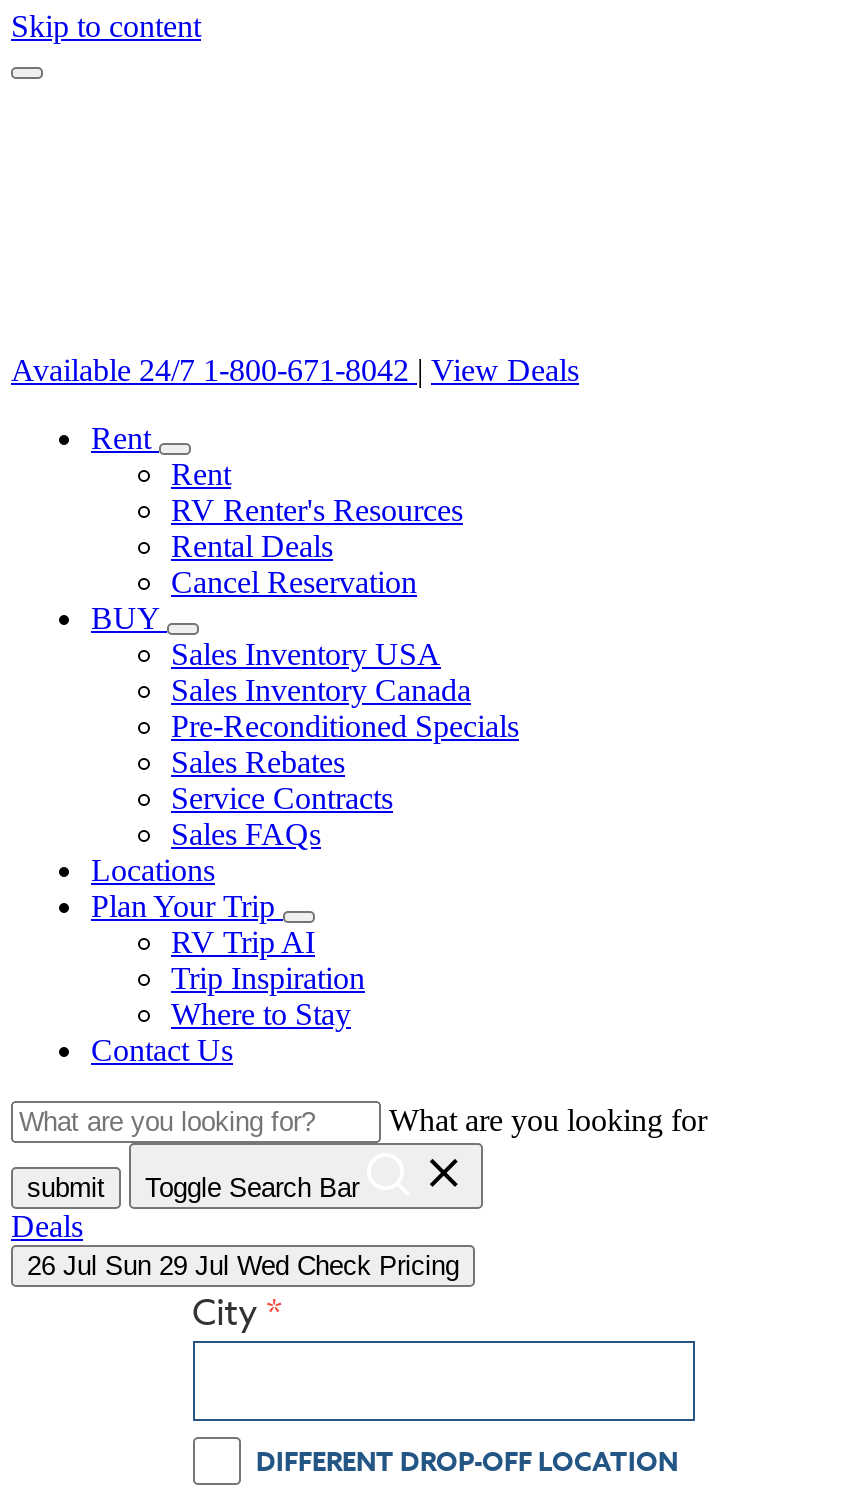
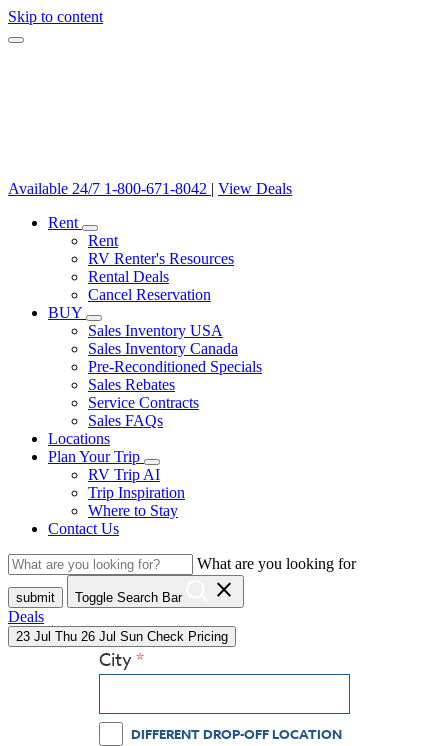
[27,1251,459,1281] 26 Jul Sun 29 Jul Wed Check Pricing -> [16,629,228,644] 23 Jul Thu 26 Jul Sun Check Pricing

